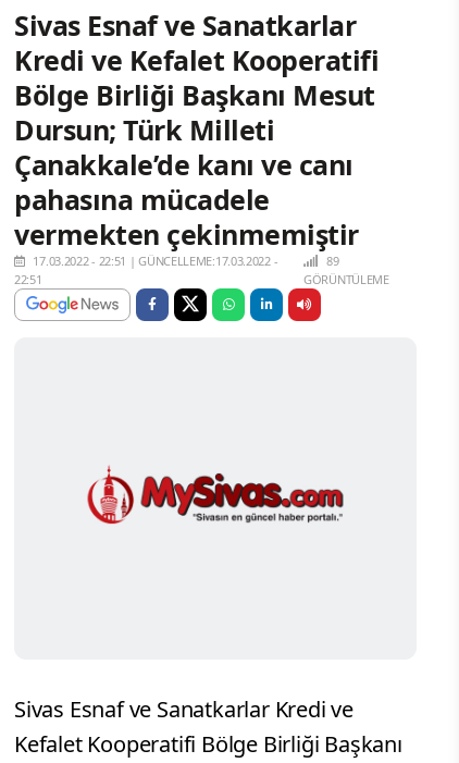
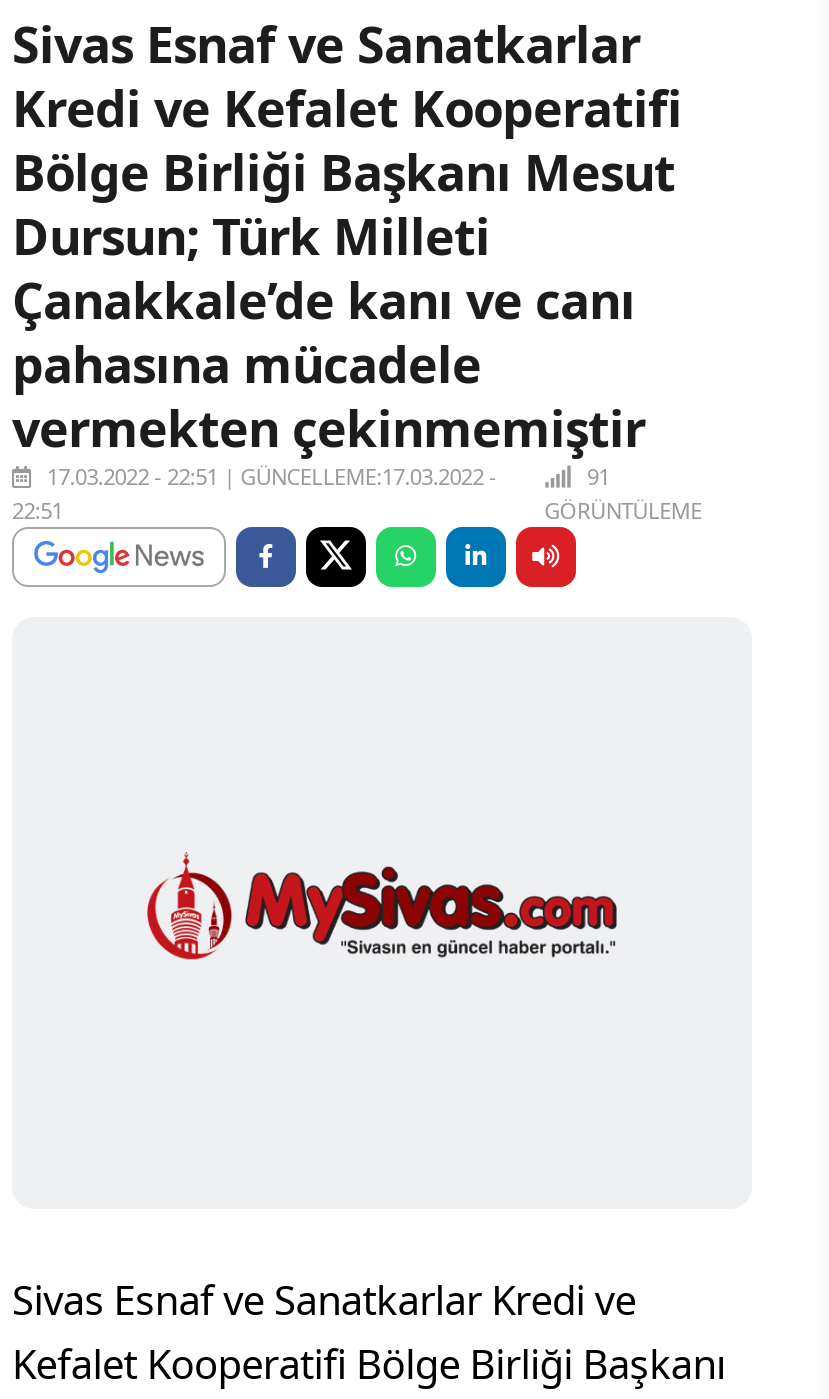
[324,252,339,269] 89 -> [582,461,610,491] 91

